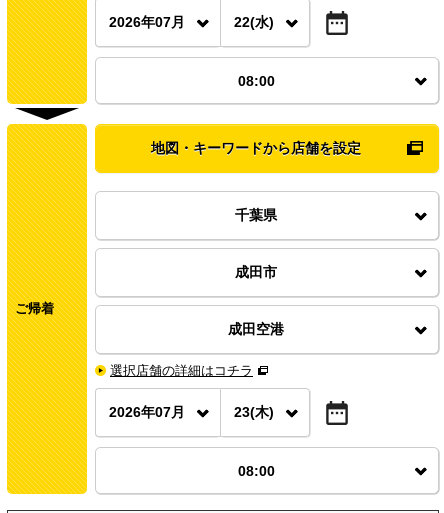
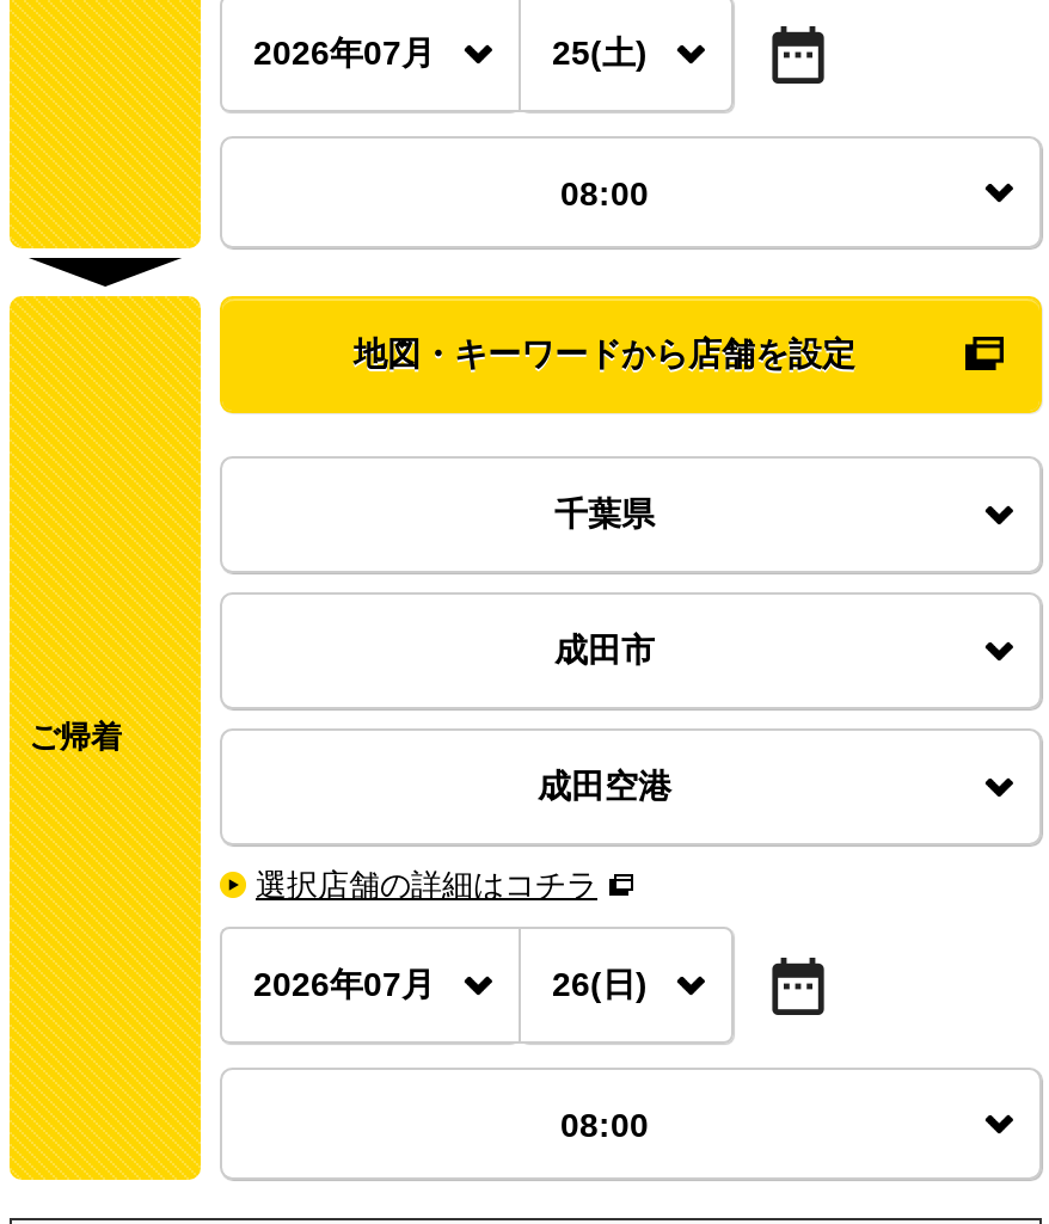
[234,14,274,30] 22(水) -> [552,33,648,72] 25(土)
[234,404,274,420] 23(木) -> [552,965,648,1003] 26(日)

